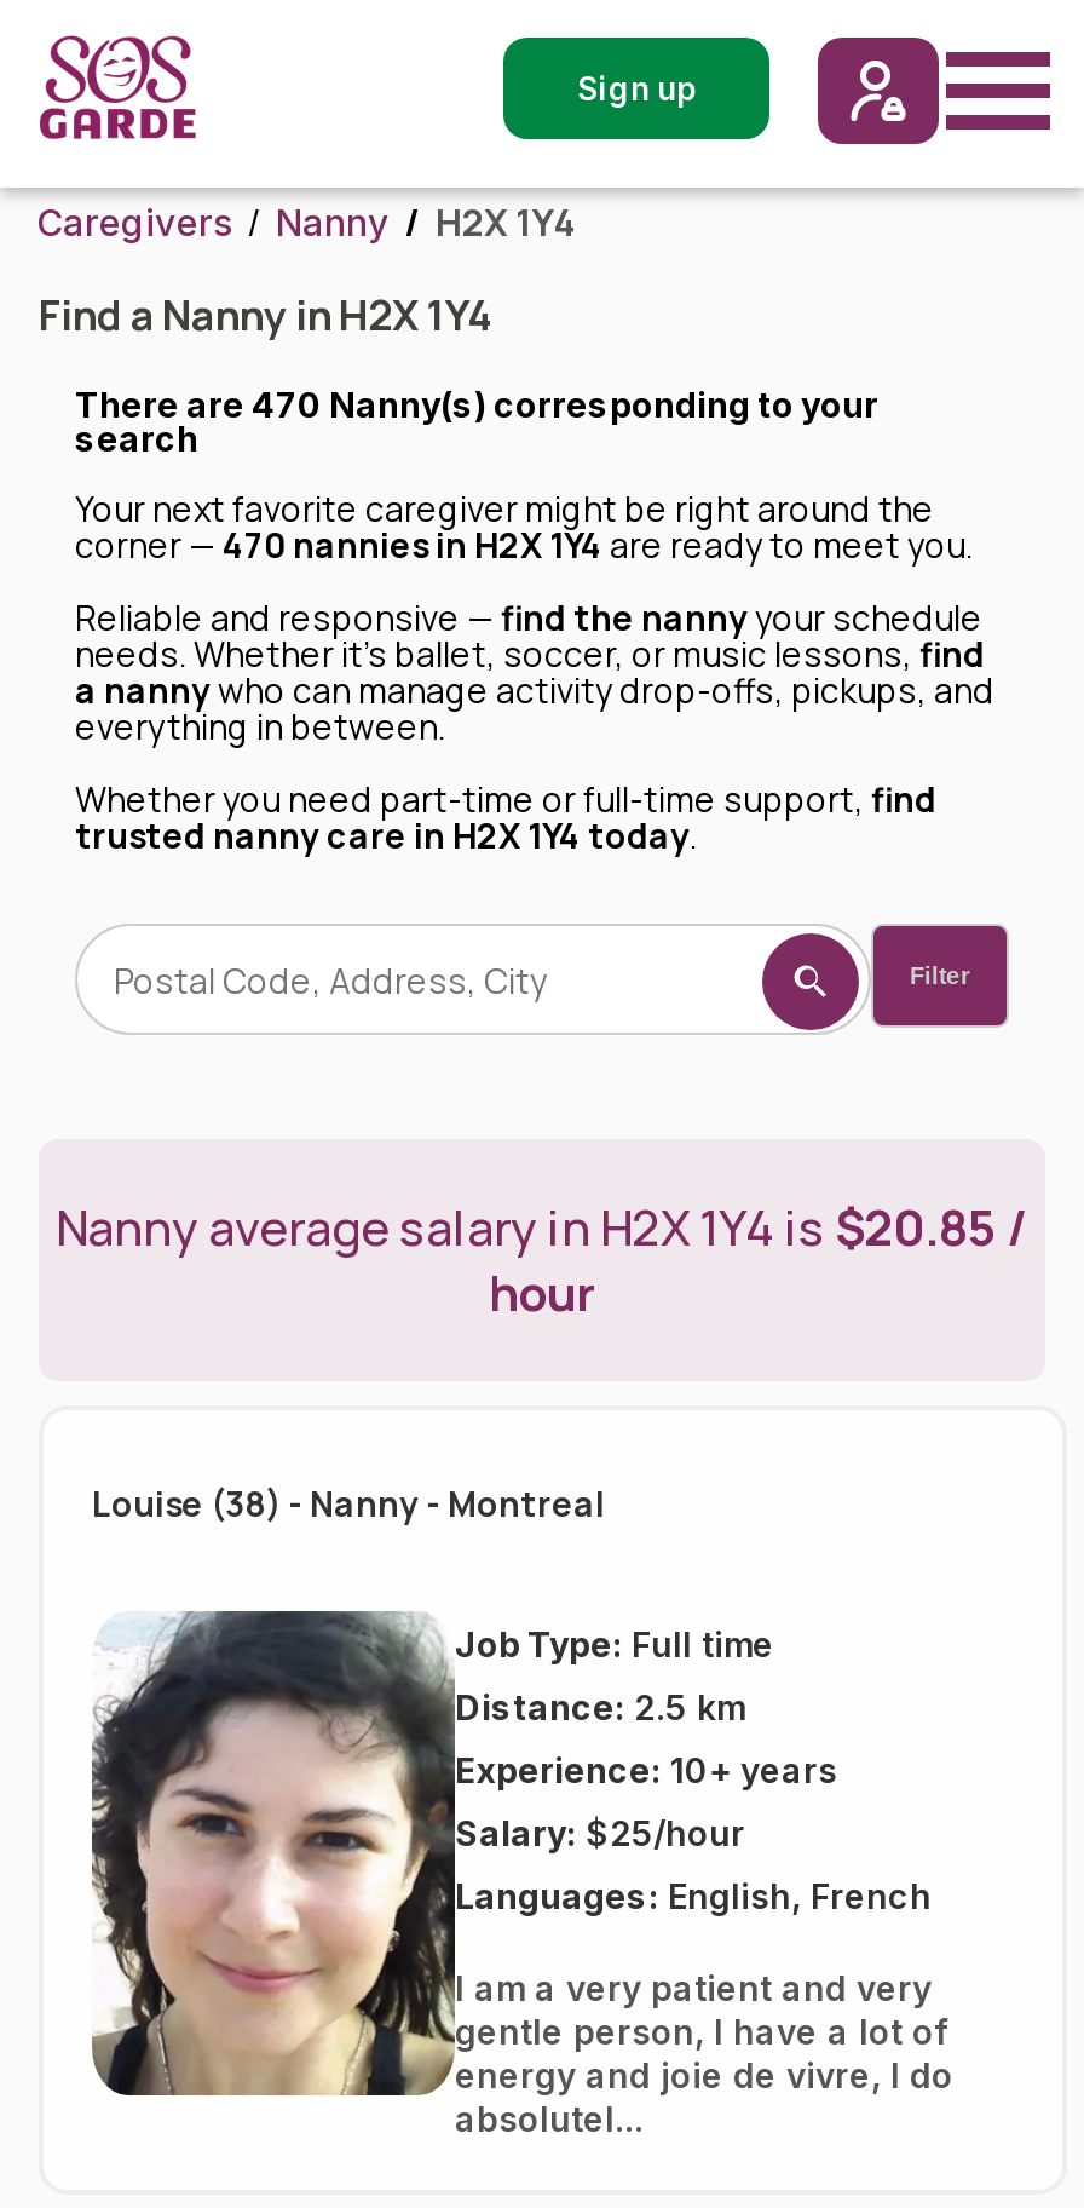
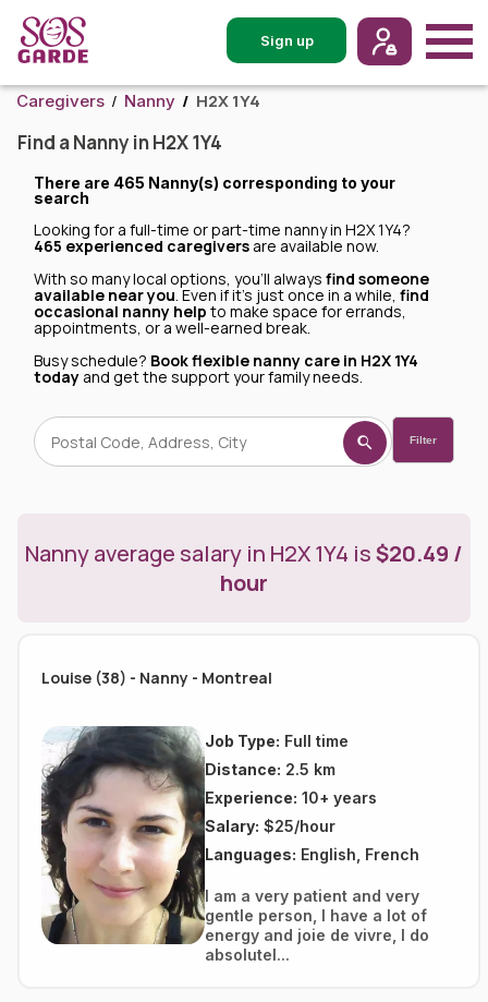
[794,35,941,146] [image] -> [356,16,423,67] [image]
[75,385,878,426] There are 470 Nanny(s) corresponding to your -> [34,174,395,192] There are 465 Nanny(s) corresponding to your
[75,486,973,569] Your next favorite caregiver might be right around the | corner —470 nannies in H2X 1Y4are ready to meet you. -> [34,220,411,257] Looking for a full-time or part-time nanny in H2X 1Y4? | 465 experienced caregiversare available now.
[75,595,994,750] Reliable and responsive — find the nannyyour schedule | needs. Whether it’s ballet, soccer, or music lessons, find | a nannywho can manage activity drop-offs, pickups, and | everything in between. -> [34,269,429,338] With so many local options, you’ll always find someone | available near you. Even if it’s just once in a while,find | occasional nanny helpto make space for errands, | appointments, or a well-earned break.
[75,777,936,859] Whether you need part-time or full-time support, find | trusted nanny care in H2X 1Y4 today. -> [34,350,418,387] Busy schedule? Book flexible nanny care in H2X 1Y4 | todayand get the support your family needs.
[56,1196,1028,1261] Nanny average salary in H2X 1Y4 is $20.85 / -> [25,539,463,568] Nanny average salary in H2X 1Y4 is $20.49 /

